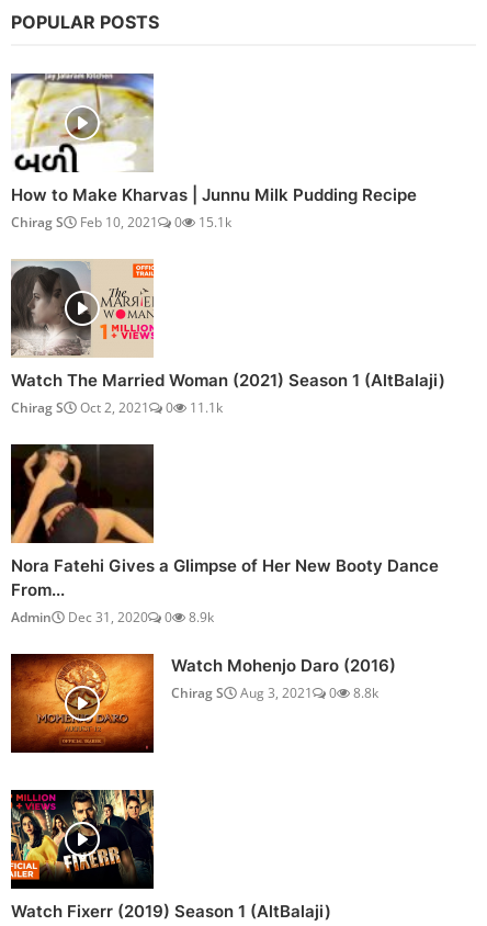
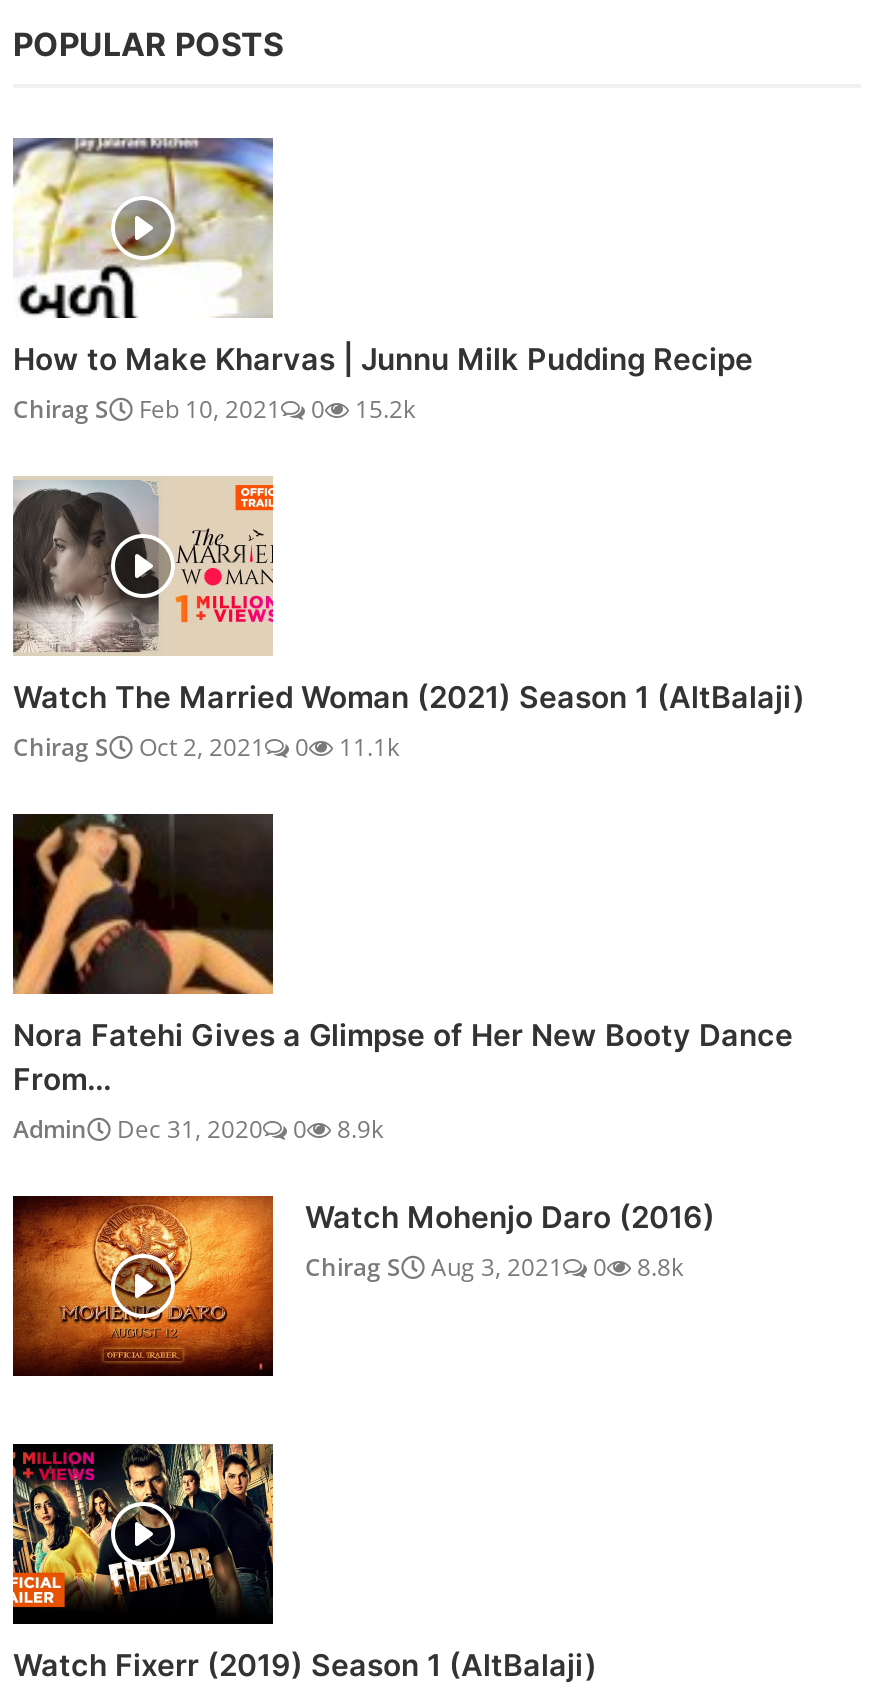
[11,212,231,231] Chirag S Feb 10, 2021 0 15.1k -> [13,391,415,425] Chirag S Feb 10, 2021 0 15.2k

